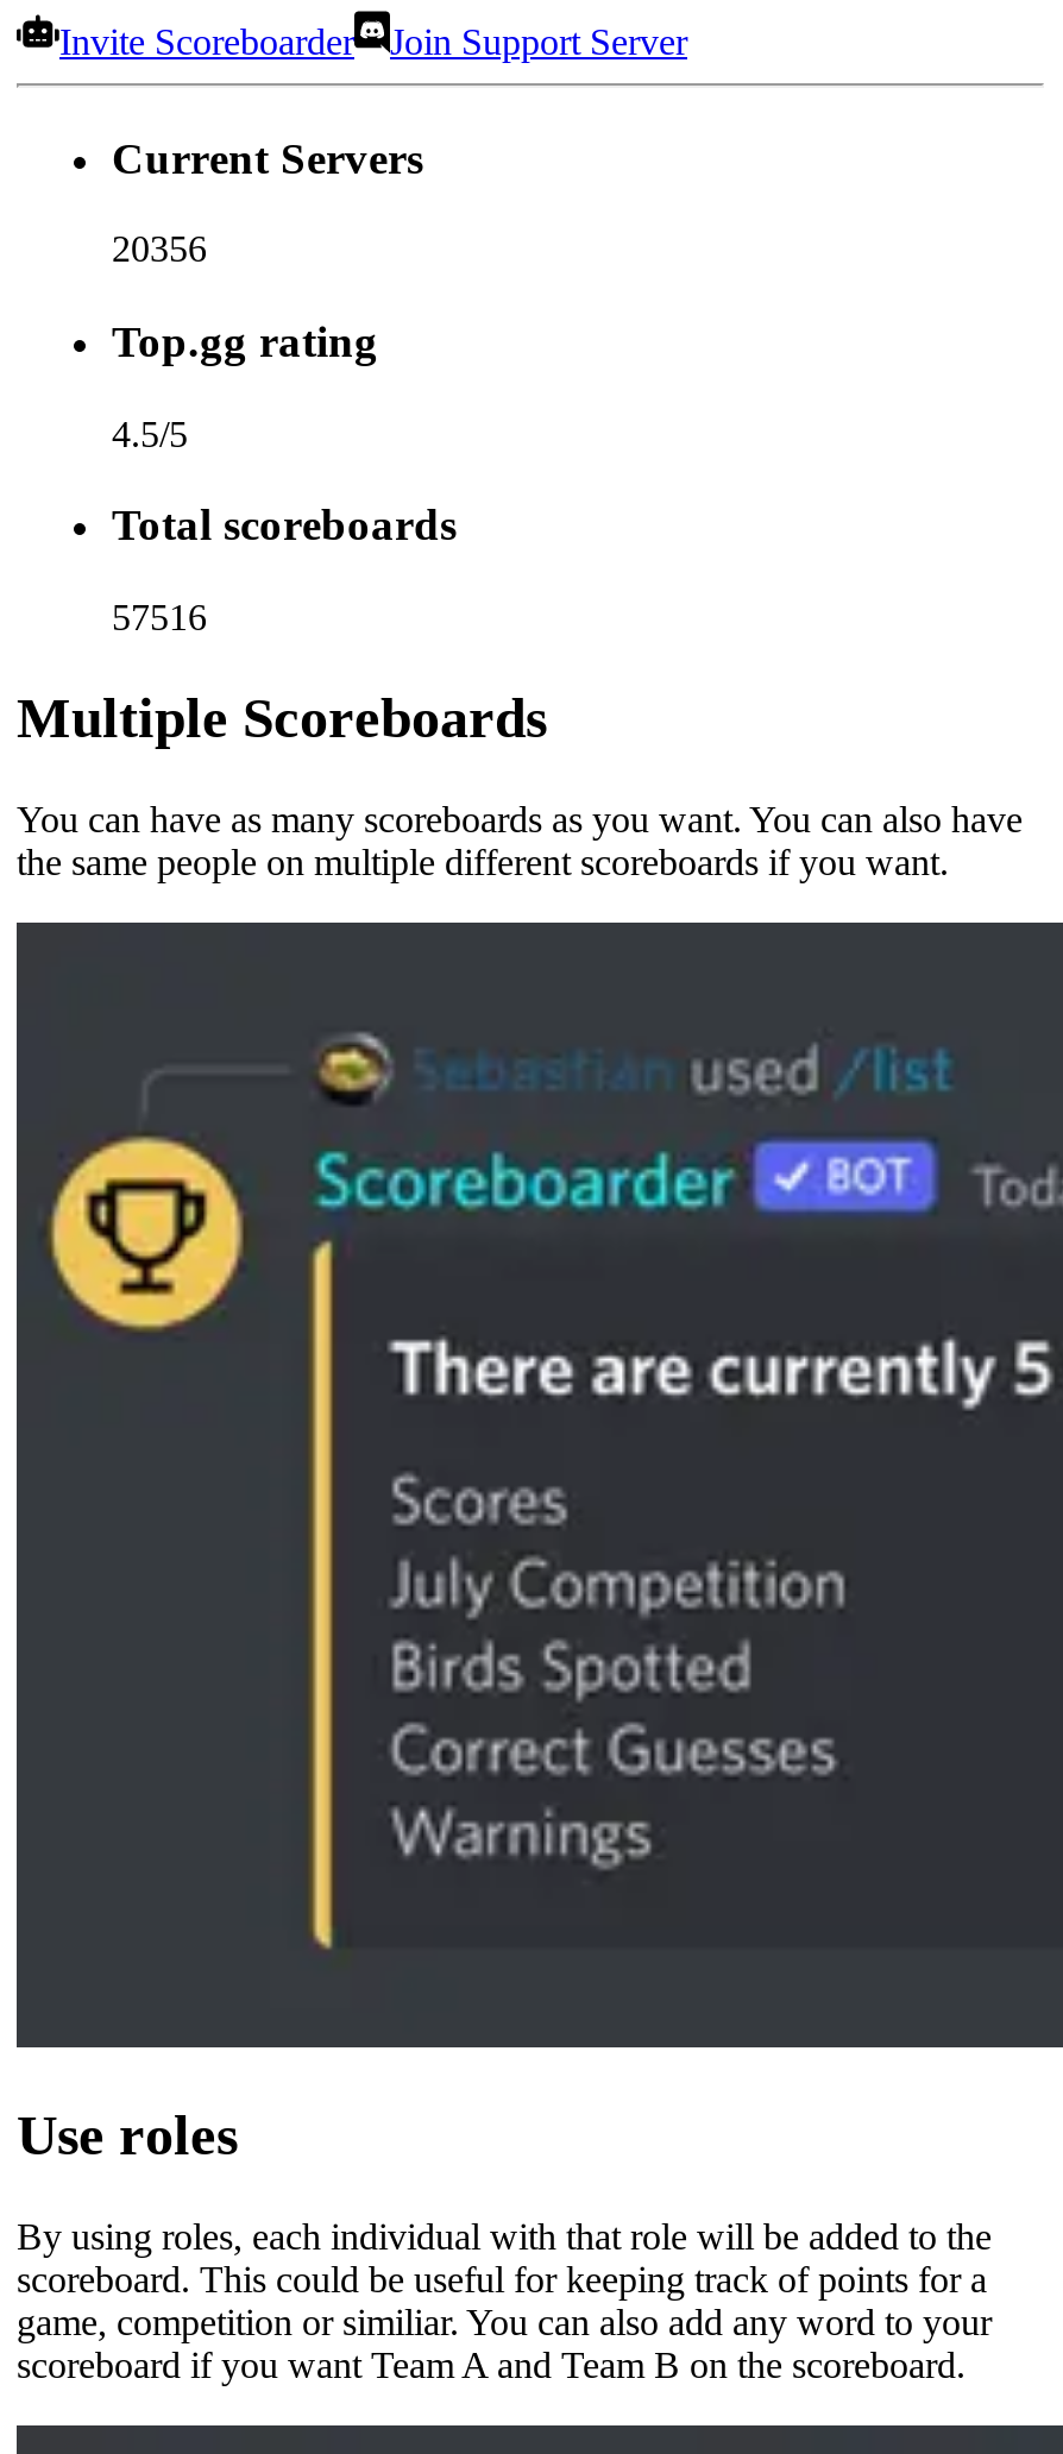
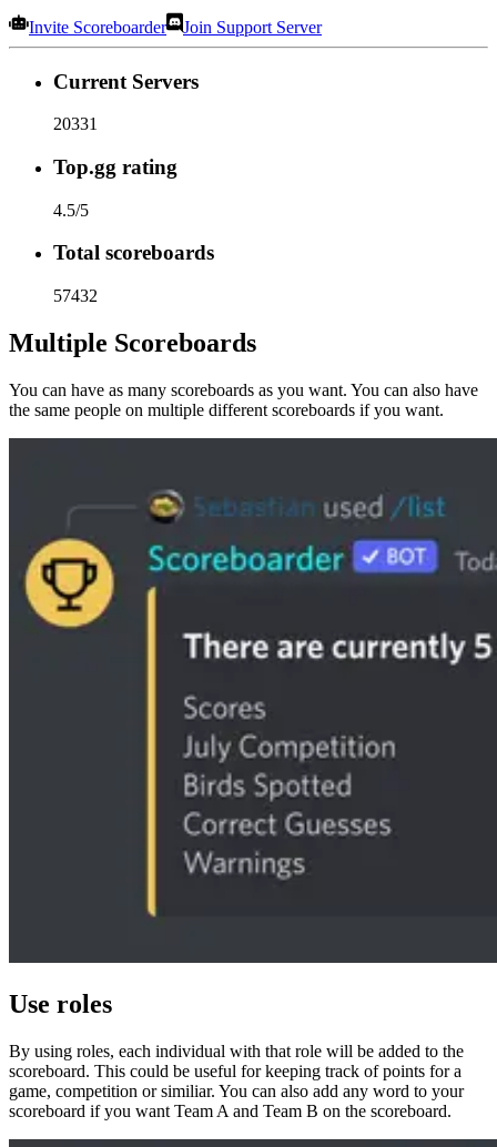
[112,229,207,269] 20356 -> [53,114,98,133] 20331
[112,597,207,638] 57516 -> [53,286,98,305] 57432

